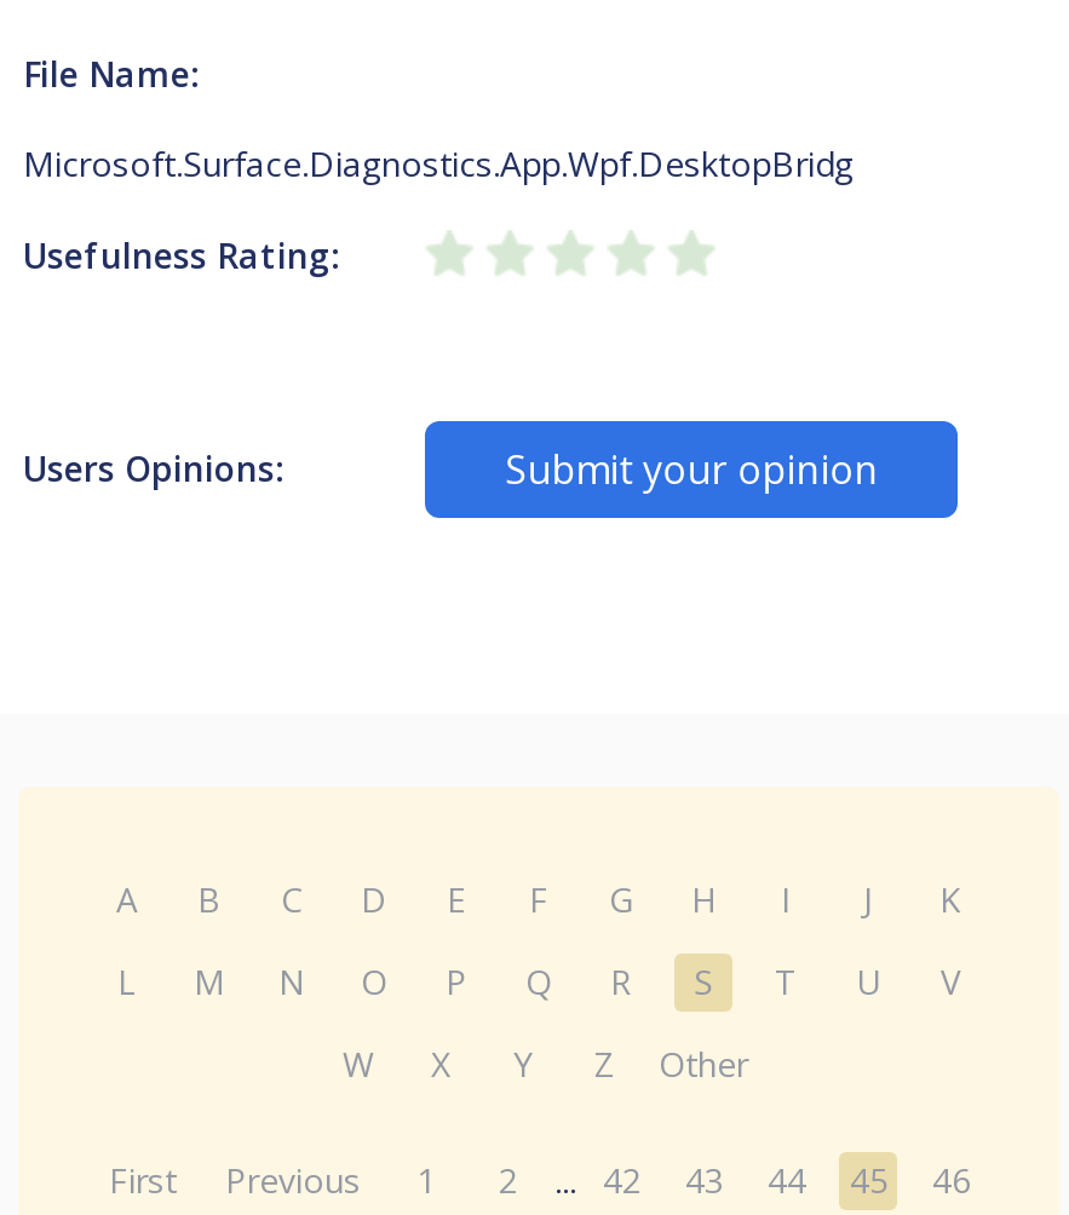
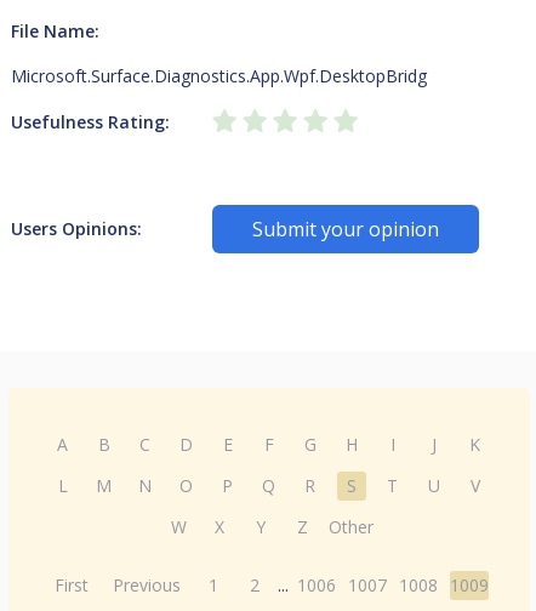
[499,1157,971,1203] 2 ... 42 | 43 | 44 | 45 | 46 -> [250,573,489,596] 2 ... 1006 1007 1008 1009

